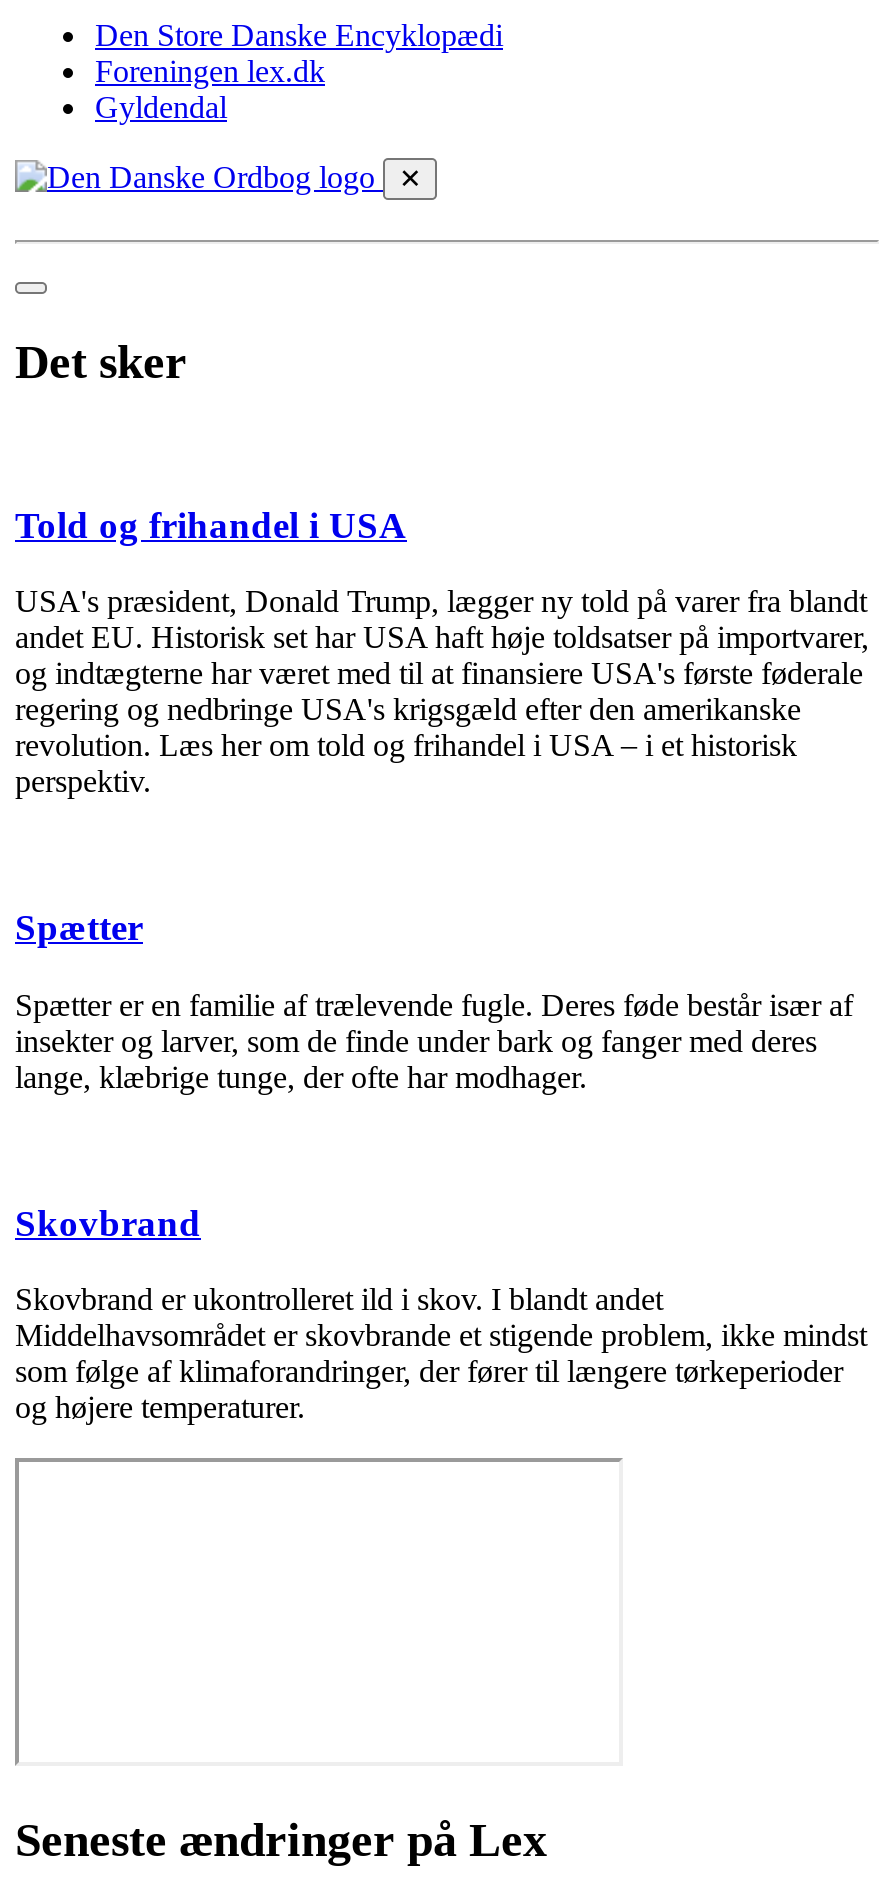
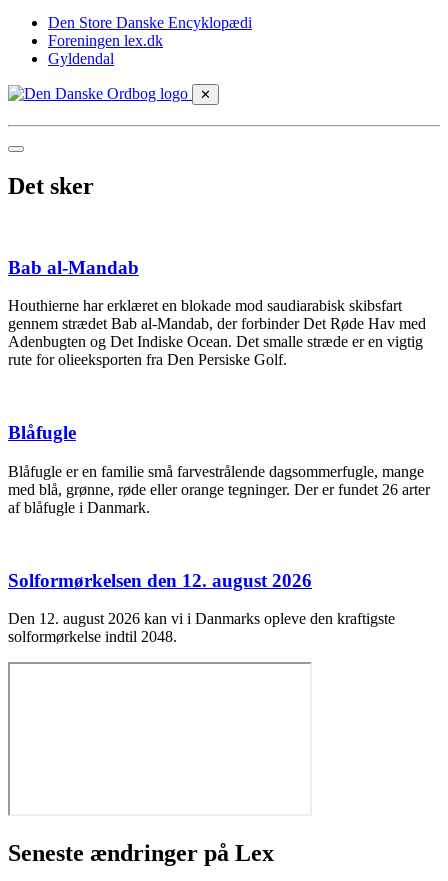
[15,504,407,546] Told og frihandel i USA -> [8,257,139,278] Bab al-Mandab
[15,585,869,799] USA's præsident, Donald Trump, lægger ny told på varer fra blandt | andet EU. Historisk set har USA haft høje toldsatser på importvarer, | og indtægterne har været med til at finansiere USA's første føderale | regering og nedbringe USA's krigsgæld efter den amerikanske | revolution. Læs her om told og frihandel i USA – i et historisk | perspektiv. -> [8,297,426,368] Houthierne har erklæret en blokade mod saudiarabisk skibsfart | gennem strædet Bab al-Mandab, der forbinder Det Røde Hav med | Adenbugten og Det Indiske Ocean. Det smalle stræde er en vigtig | rute for olieeksporten fra Den Persiske Golf.
[15,906,143,948] Spætter -> [8,422,76,443] Blåfugle
[15,988,853,1094] Spætter er en familie af trælevende fugle. Deres føde består især af | insekter og larver, som de finde under bark og fanger med deres | lange, klæbrige tunge, der ofte har modhager. -> [8,463,430,516] Blåfugle er en familie små farvestrålende dagsommerfugle, mange | med blå, grønne, røde eller orange tegninger. Der er fundet 26 arter | af blåfugle i Danmark.
[15,1201,201,1243] Skovbrand -> [8,570,312,591] Solformørkelsen den 12. august 2026
[15,1283,867,1425] Skovbrand er ukontrolleret ild i skov. I blandt andet | Middelhavsområdet er skovbrande et stigende problem, ikke mindst | som følge af klimaforandringer, der fører til længere tørkeperioder | og højere temperaturer. -> [8,610,395,645] Den 12. august 2026 kan vi i Danmarks opleve den kraftigste | solformørkelse indtil 2048.

